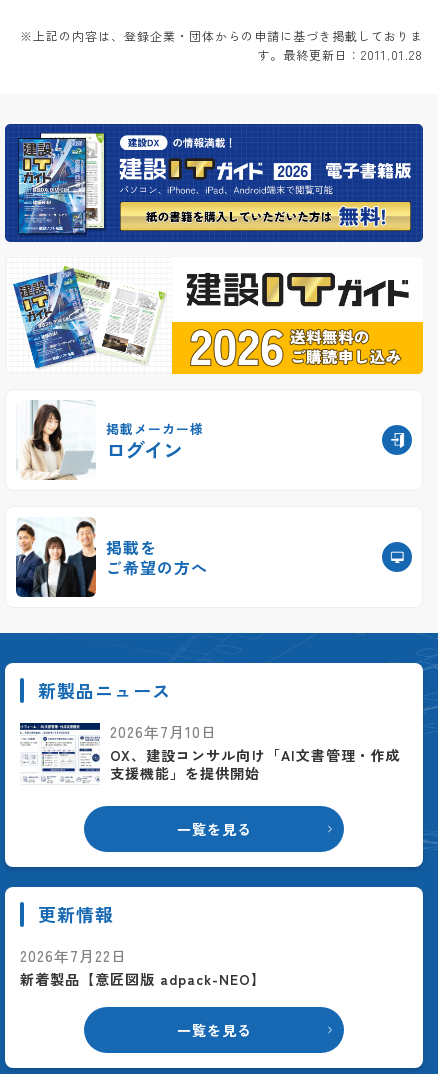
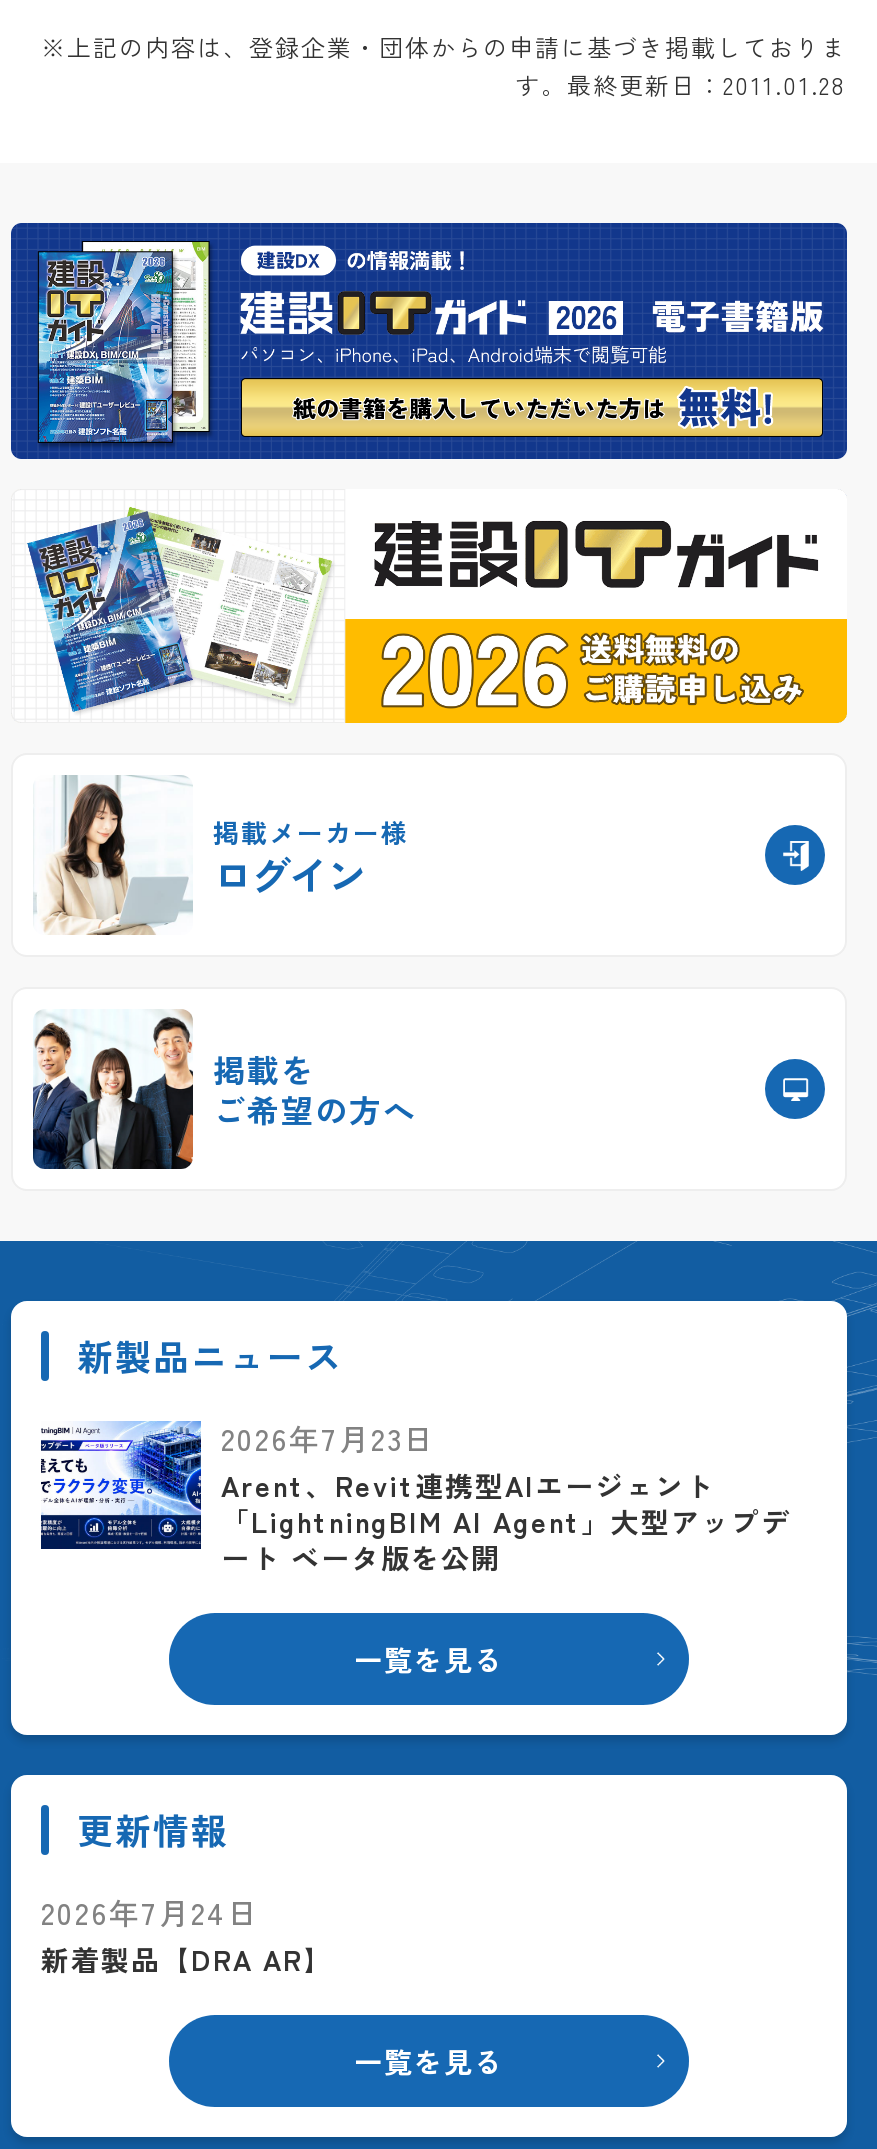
[20,721,401,784] [image] | 2026年7月10日 | OX、建設コンサル向け「AI文書管理・作成 | 支援機能」を提供開始 -> [39,1418,791,1578] [image] | 2026年7月23日 | Arent、Revit連携型AIエージェント | 「LightningBIM AI Agent」大型アップデ | ート ベータ版を公開
[20,945,266,989] 2026年7月22日 | 新着製品【意匠図版 adpack-NEO】 -> [41,1892,333,1980] 2026年7月24日 | 新着製品【DRA AR】

